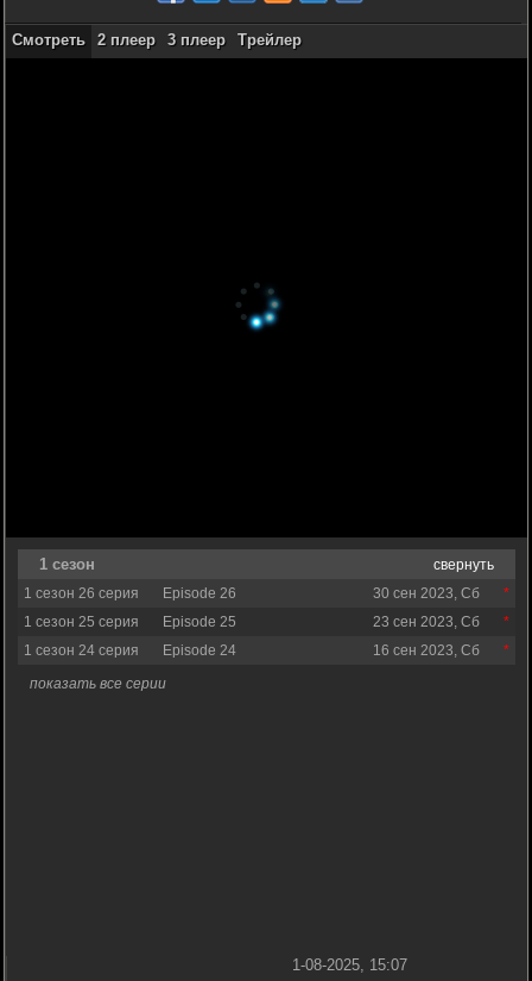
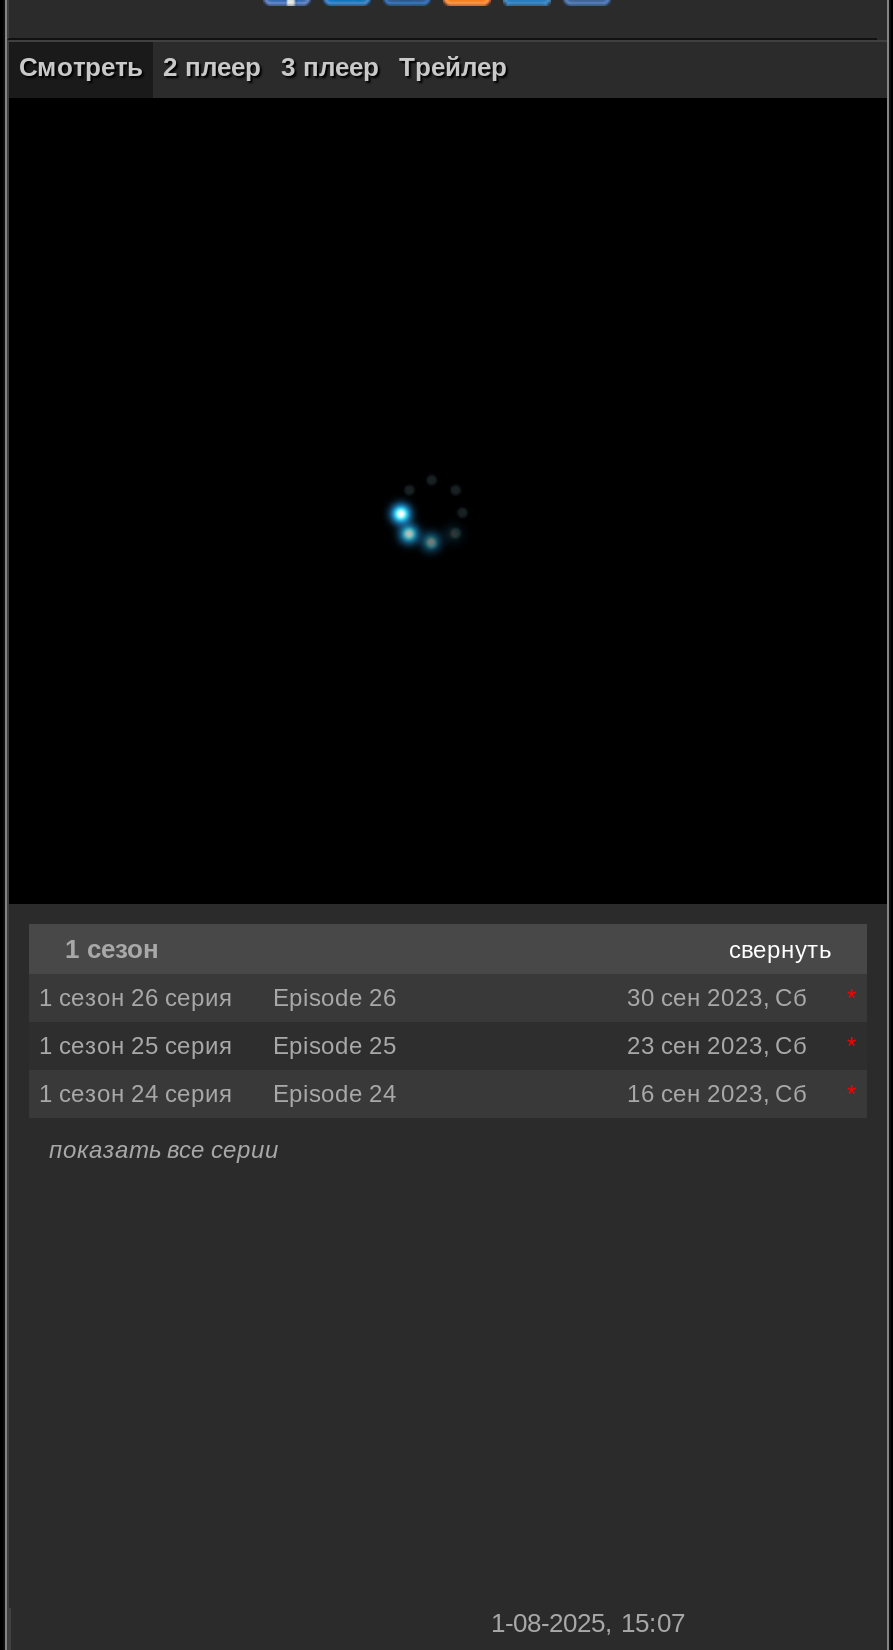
[229,289,284,331] [image] -> [383,488,473,554] [image]

